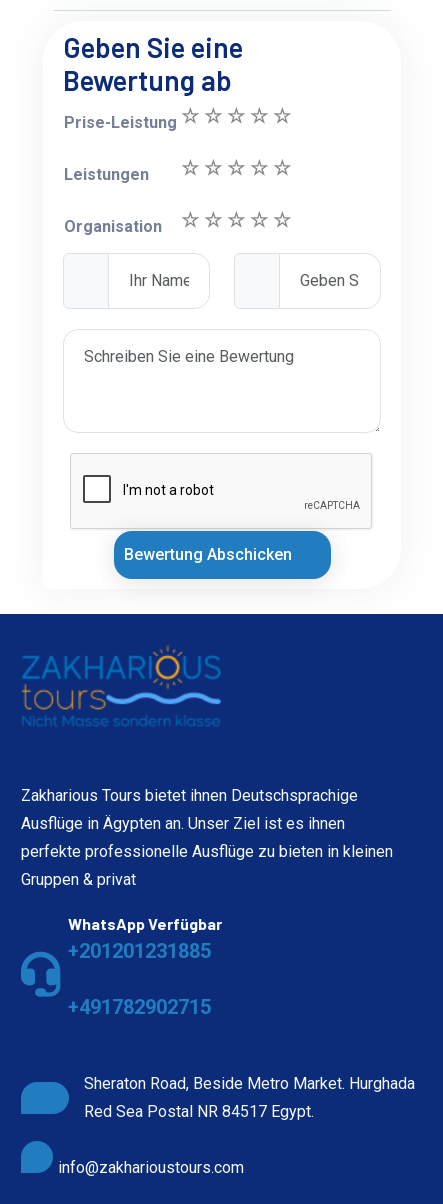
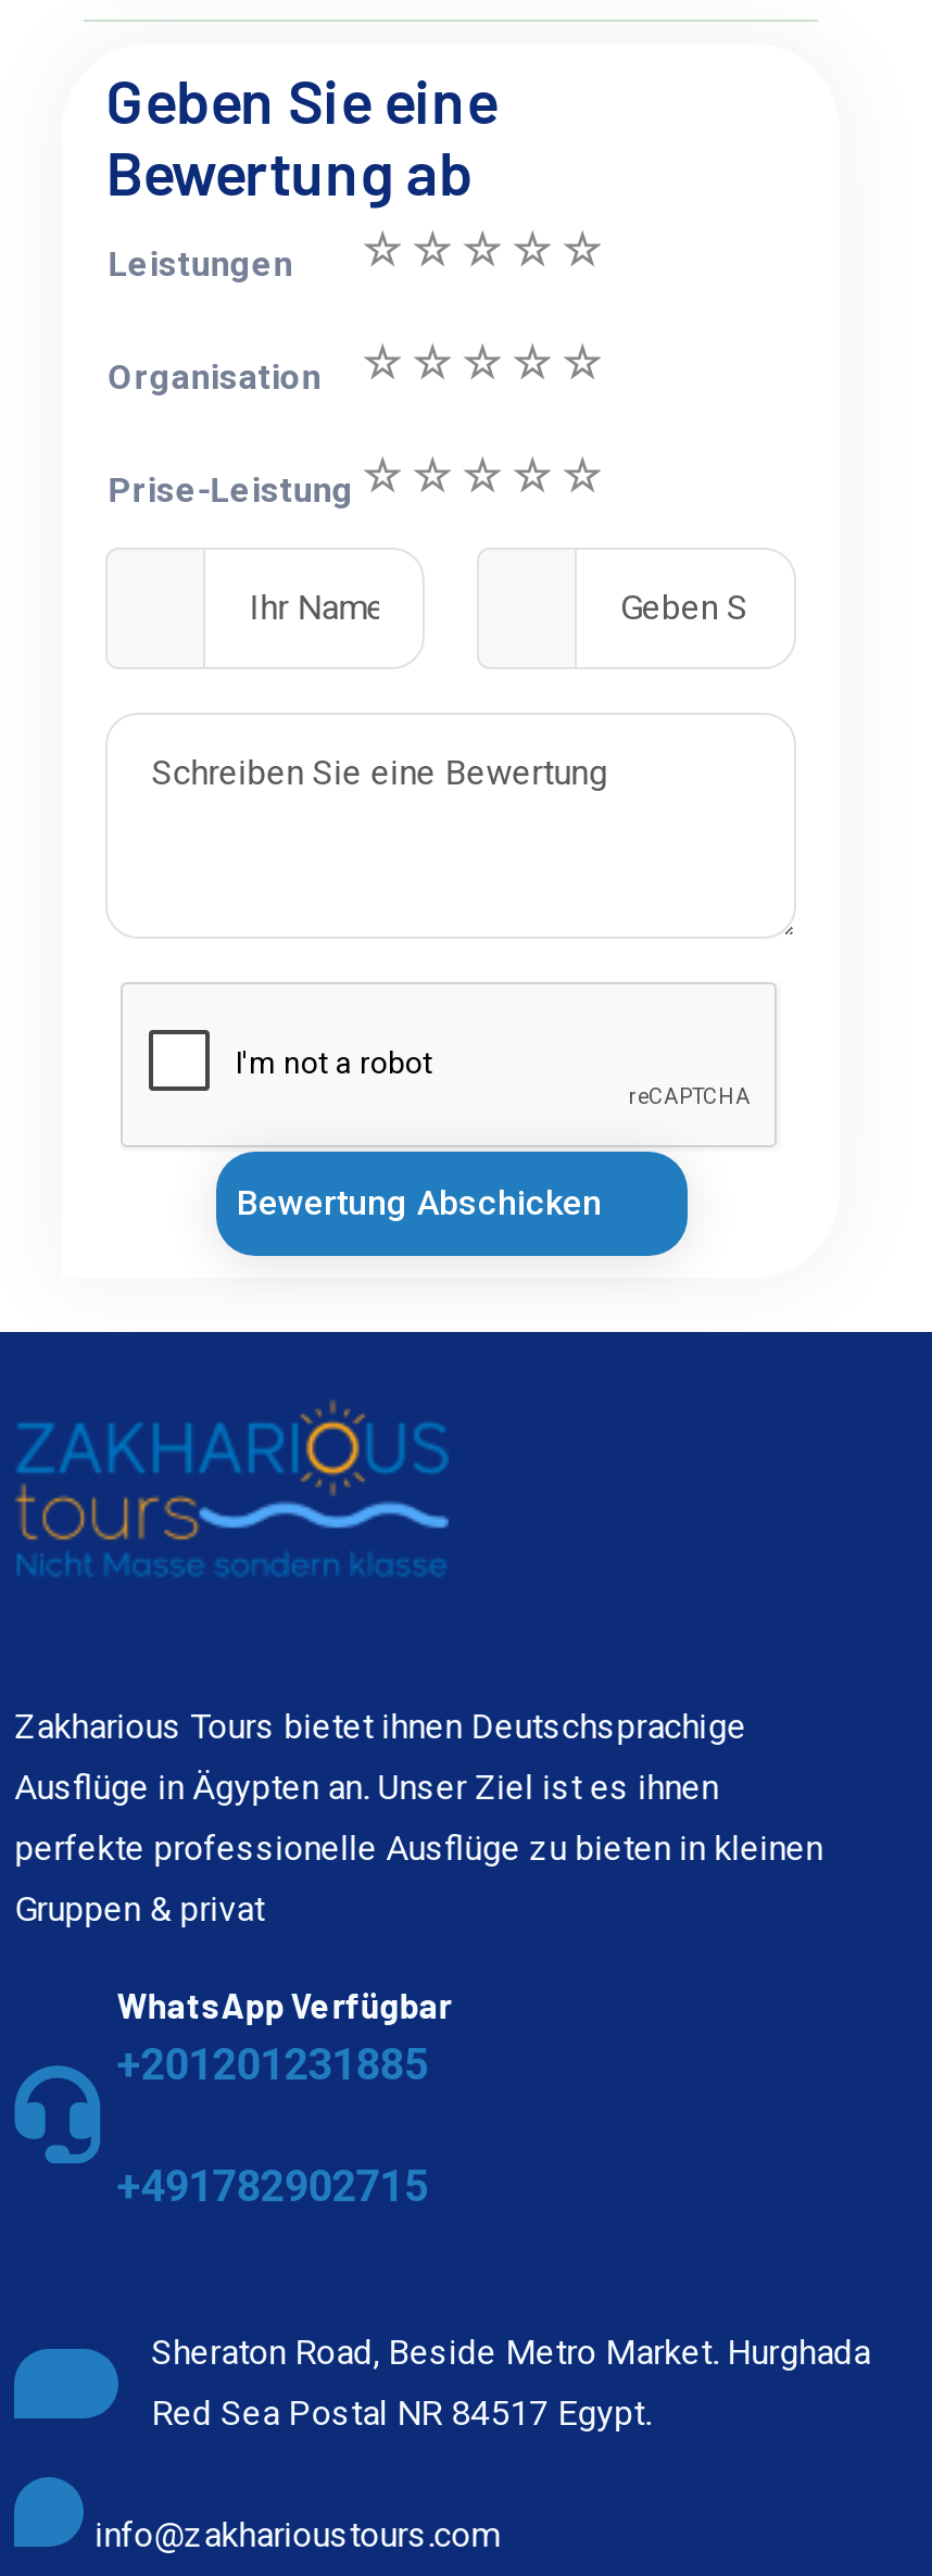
moved [64,113,177,132] -> [108,470,353,511]: Prise-Leistung
moved [64,165,162,236] -> [108,244,321,398]: Leistungen | Organisation

